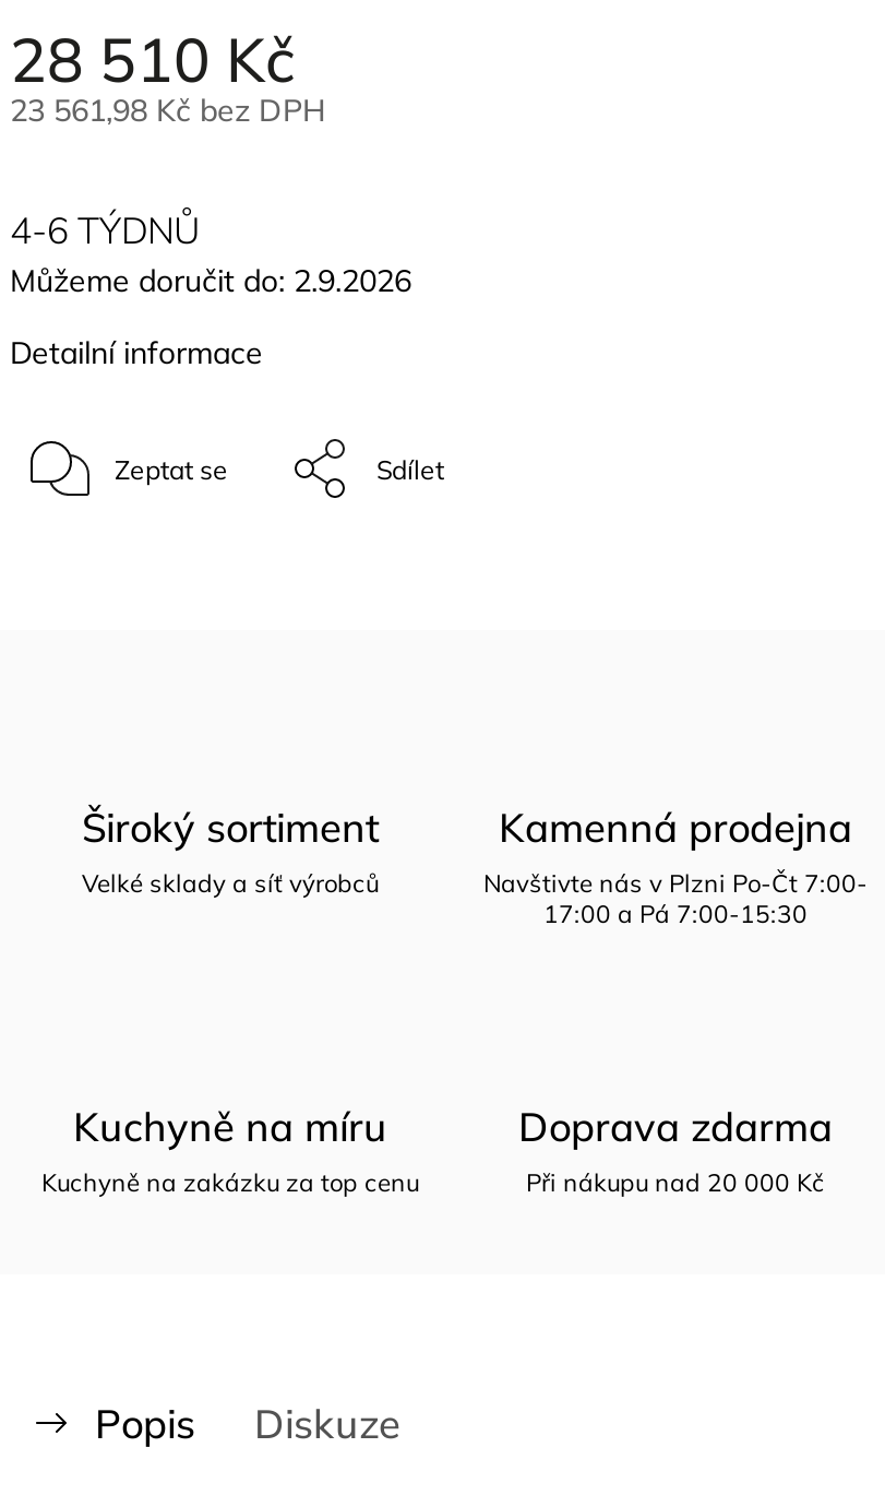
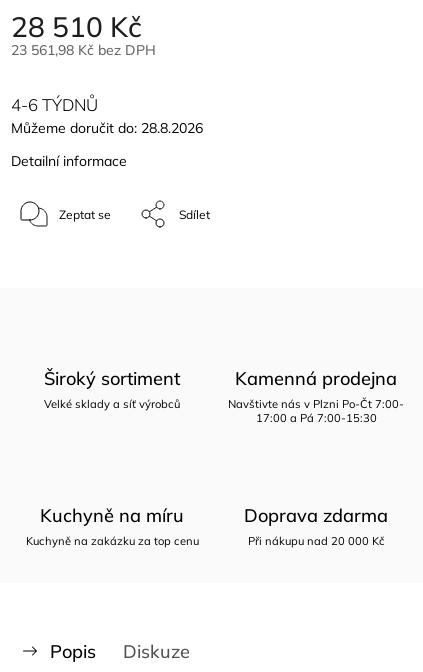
[10,260,411,299] Můžeme doručit do: 2.9.2026 -> [11,118,203,136] Můžeme doručit do: 28.8.2026

